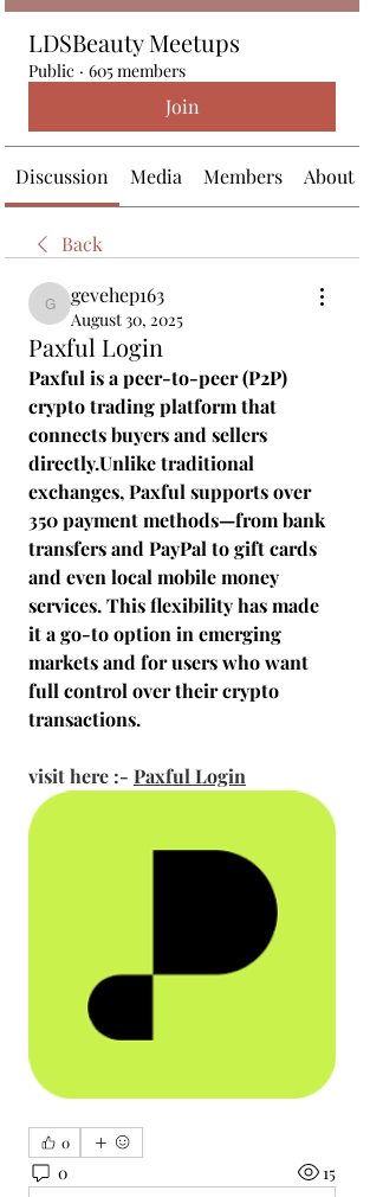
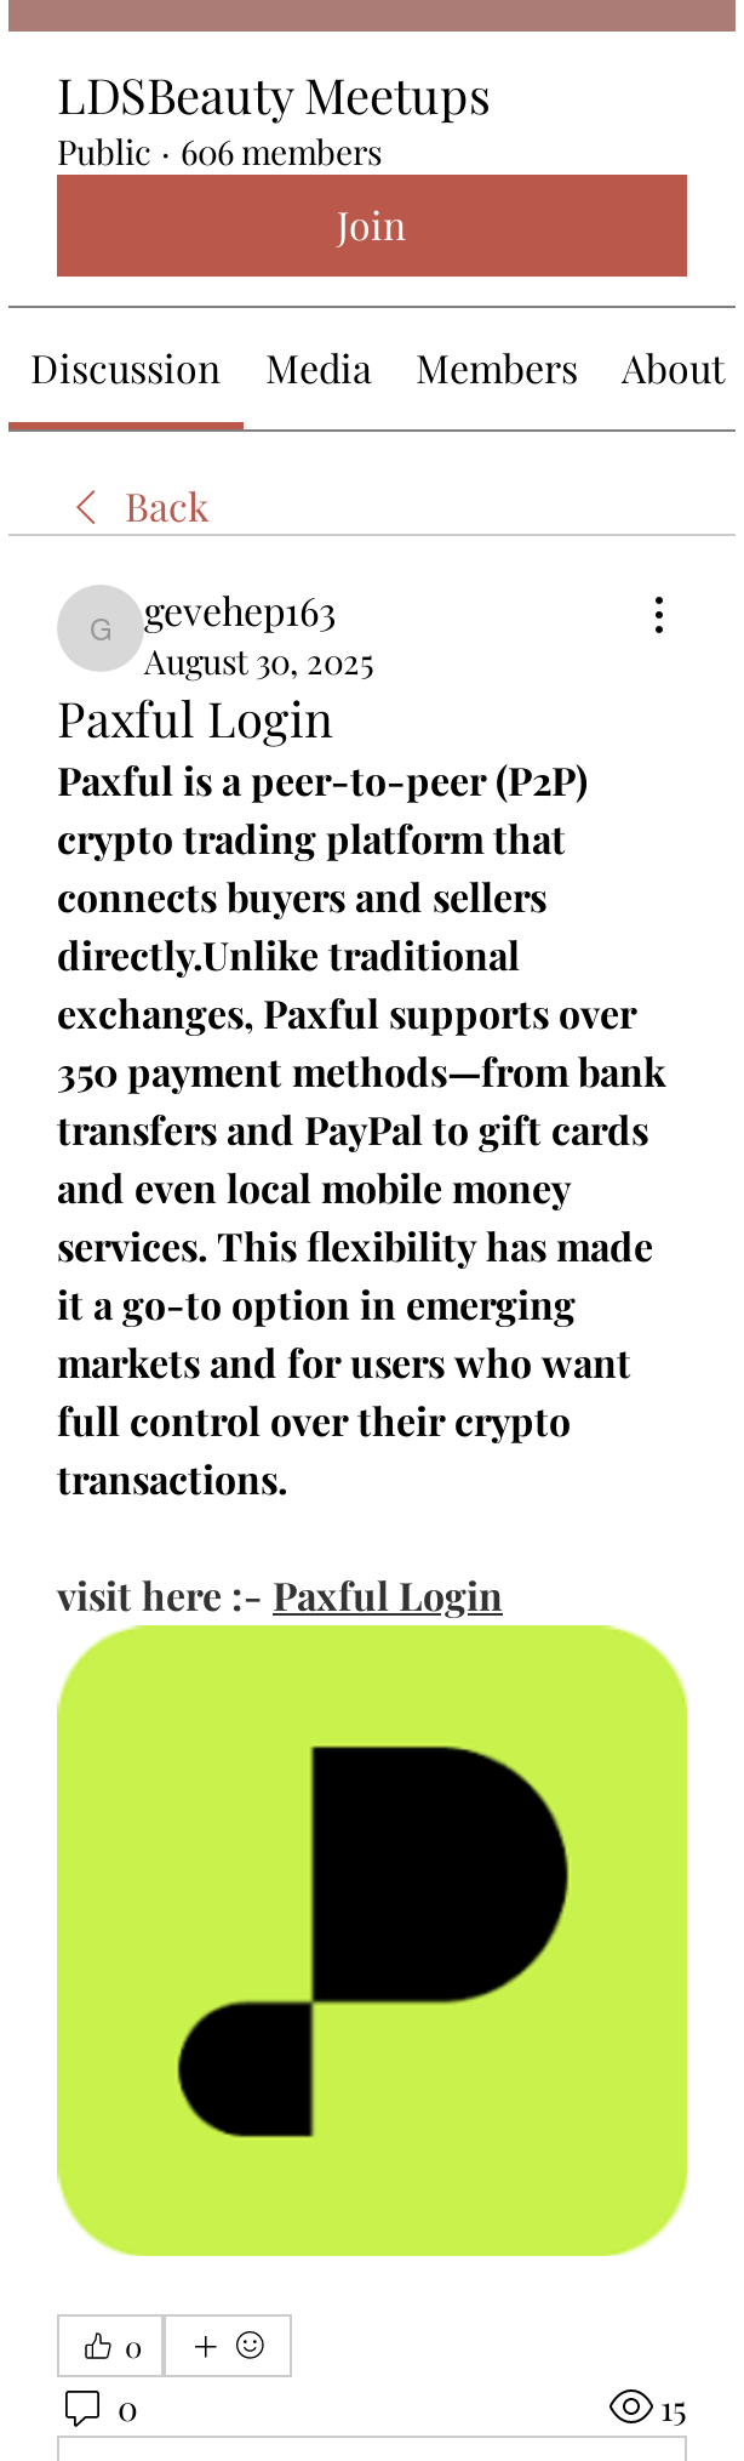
[28,59,186,82] Public · 605 members -> [57,129,382,175] Public · 606 members

